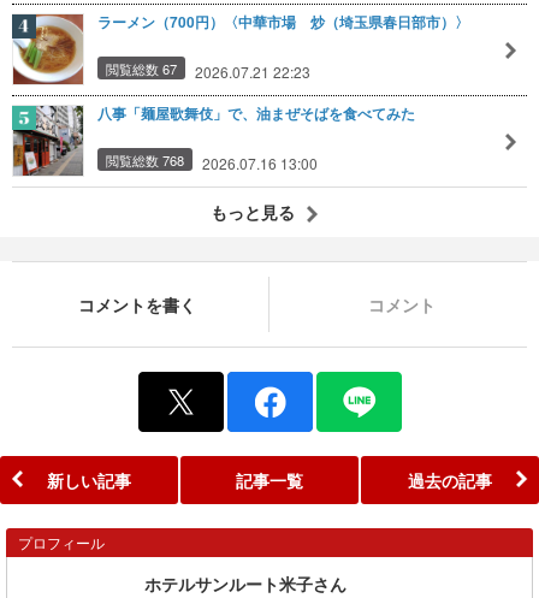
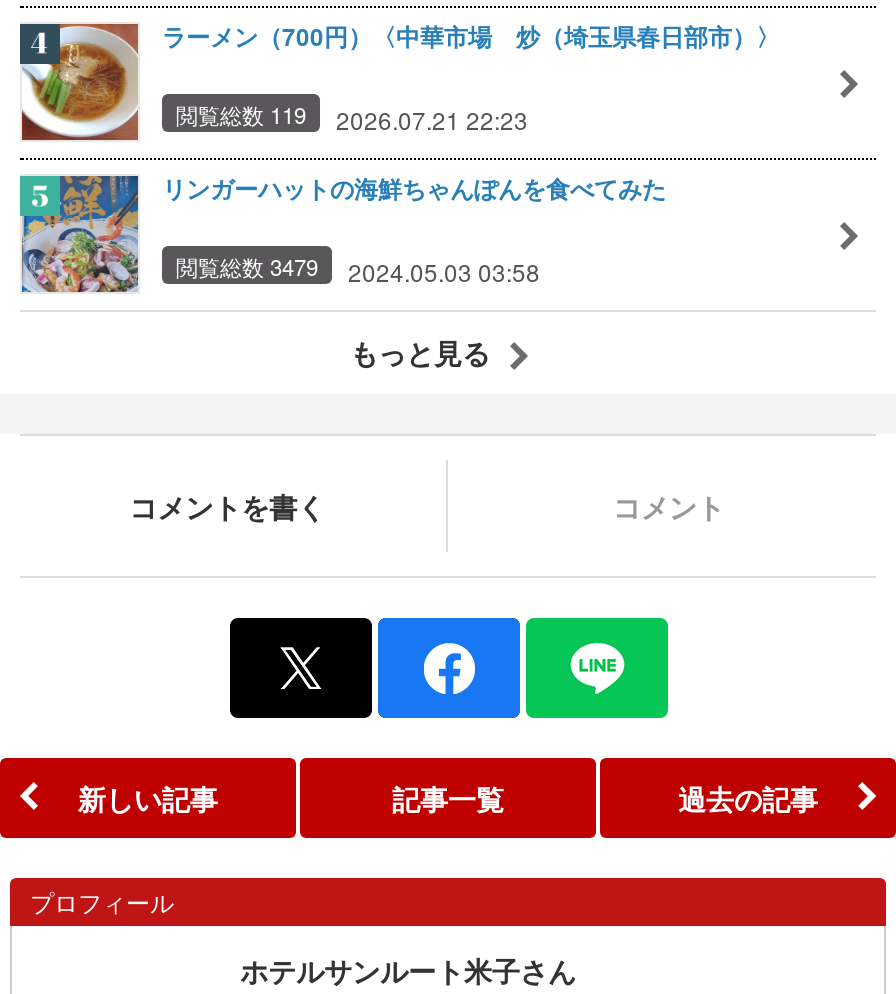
[106,59,310,82] 閲覧総数 67 2026.07.21 22:23 -> [176,98,528,136] 閲覧総数 119 2026.07.21 22:23
[13,103,415,176] [image] | 八事「麺屋歌舞伎」で、油まぜそばを食べてみた -> [22,172,666,292] [image] | リンガーハットの海鮮ちゃんぽんを食べてみた
[106,150,318,173] 閲覧総数 768 | 2026.07.16 13:00 -> [176,250,540,288] 閲覧総数 3479 | 2024.05.03 03:58

